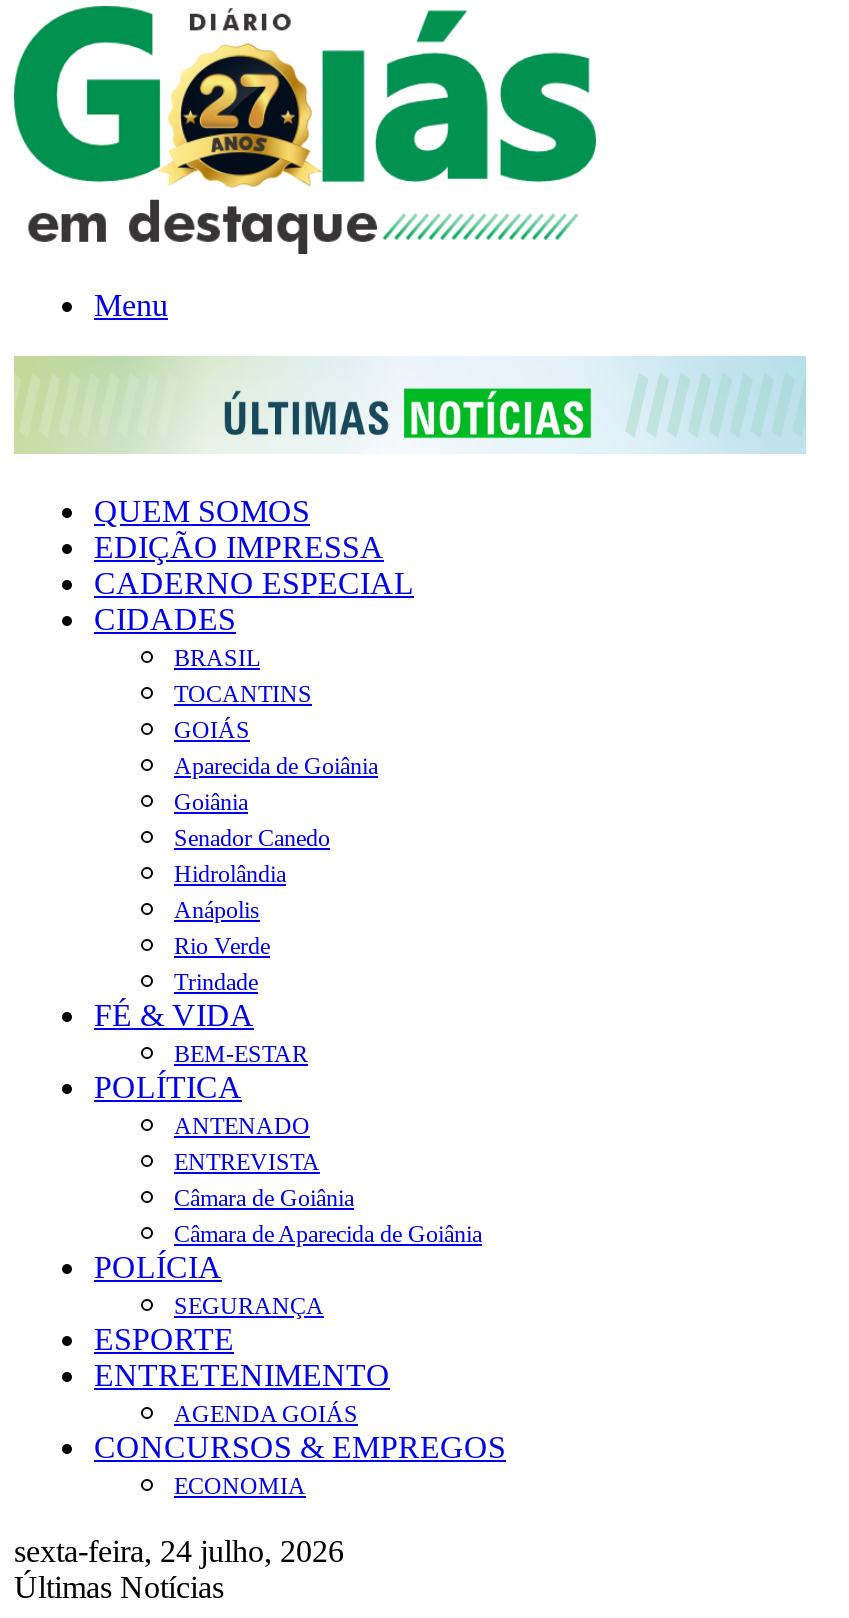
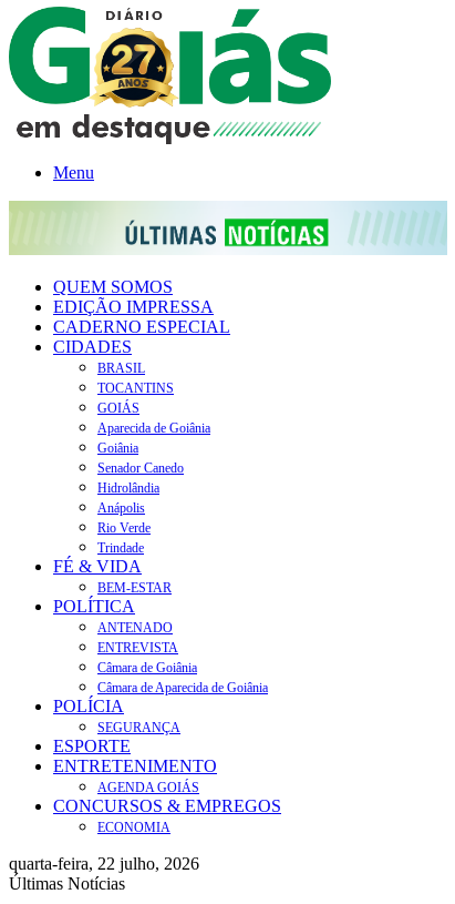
[14,1534,344,1568] sexta-feira, 24 julho, 2026 -> [9,854,199,873] quarta-feira, 22 julho, 2026

